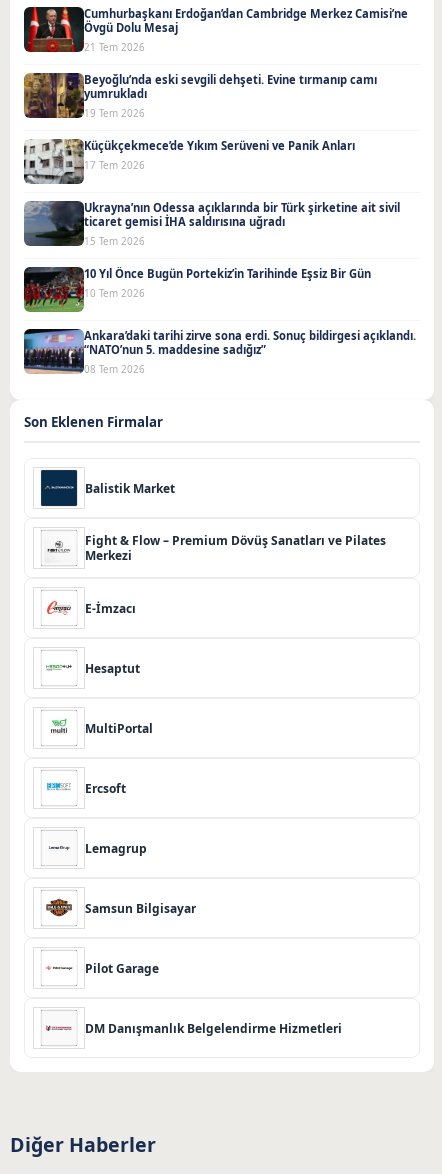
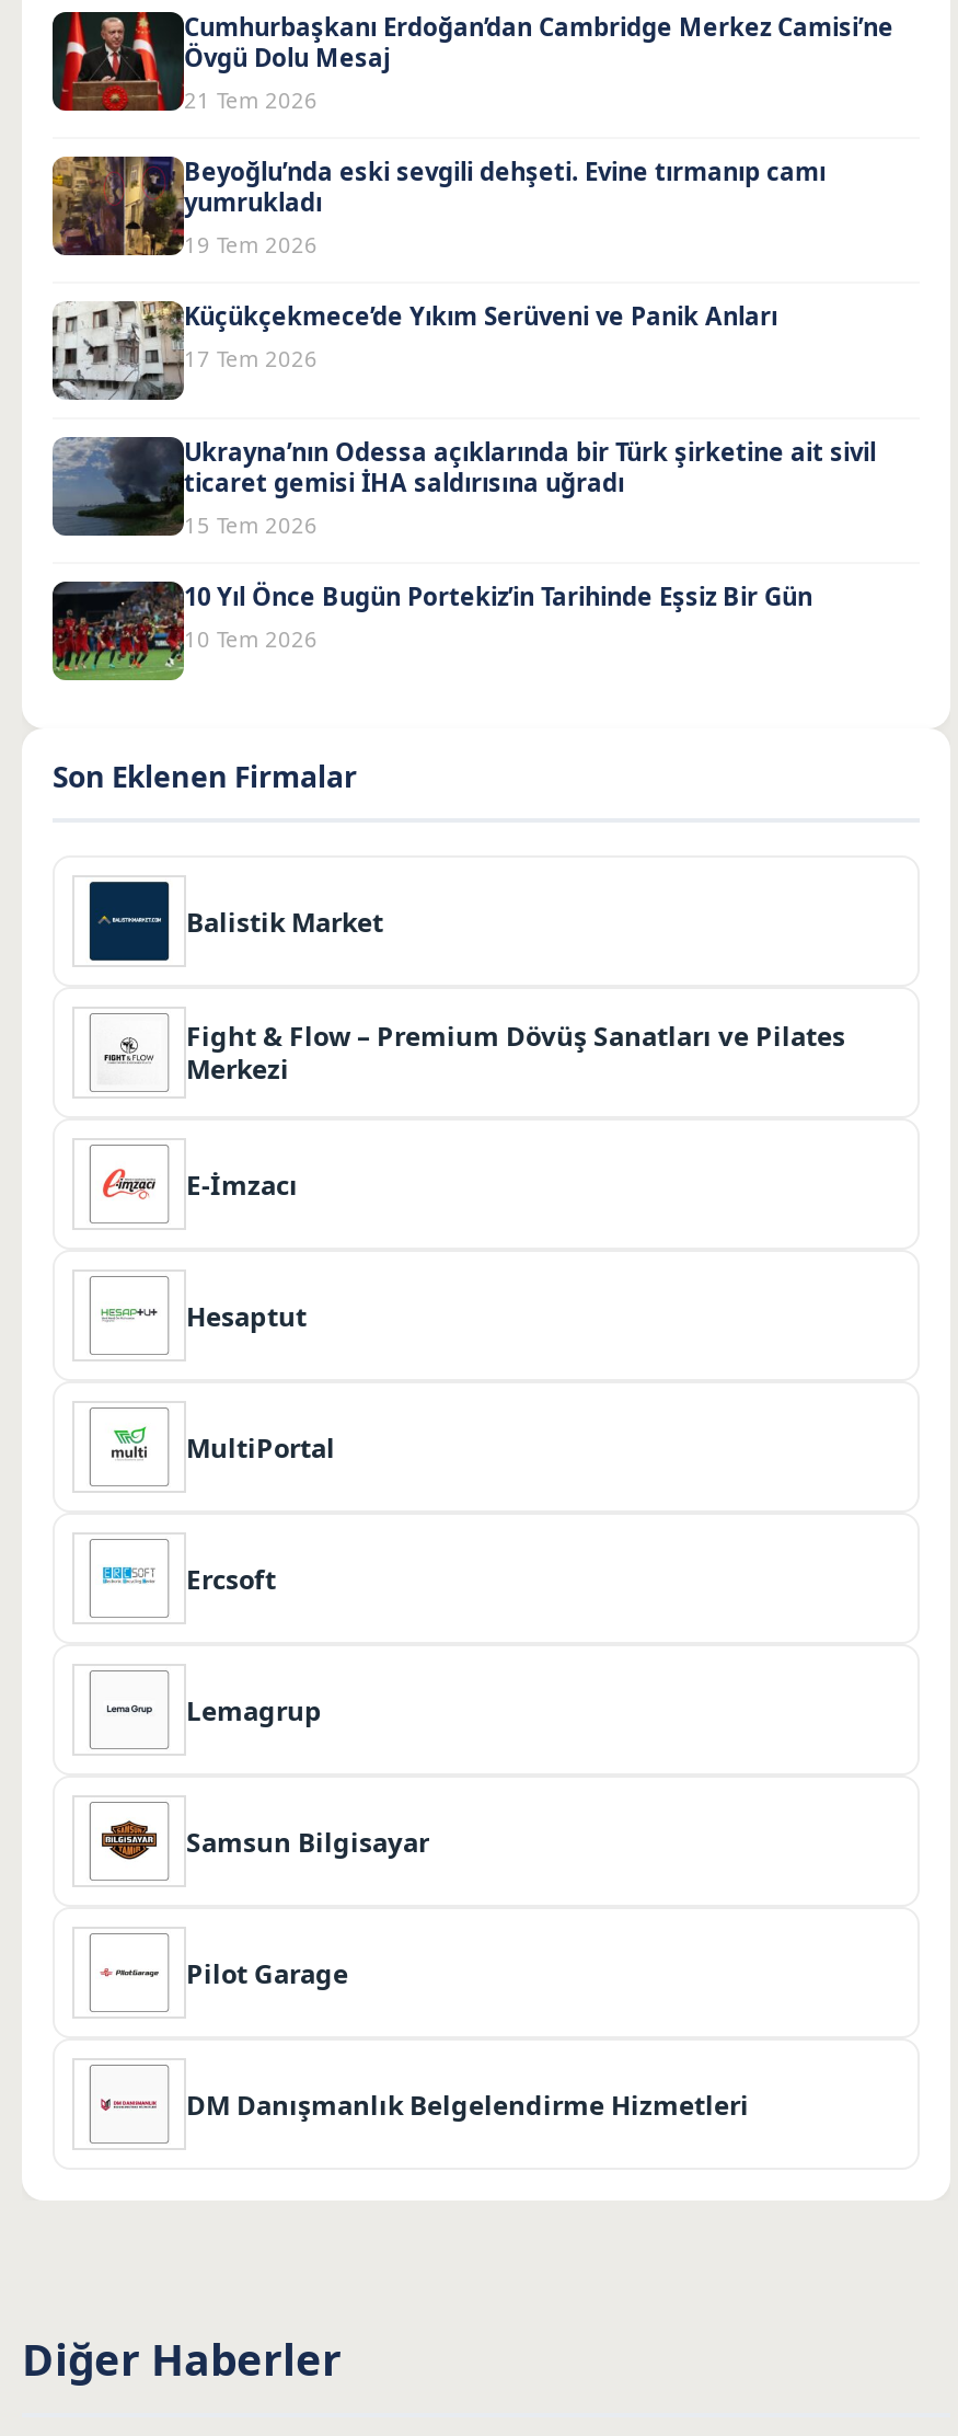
[24,328,416,376] [image] | Ankara’daki tarihi zirve sona erdi. Sonuç bildirgesi açıklandı. | “NATO’nun 5. maddesine sadığız” | 08 Tem 2026 -> none

